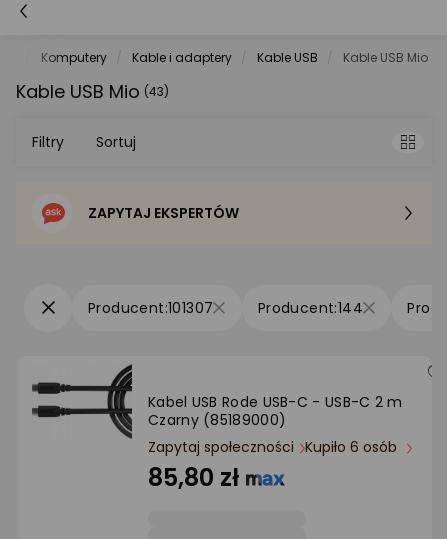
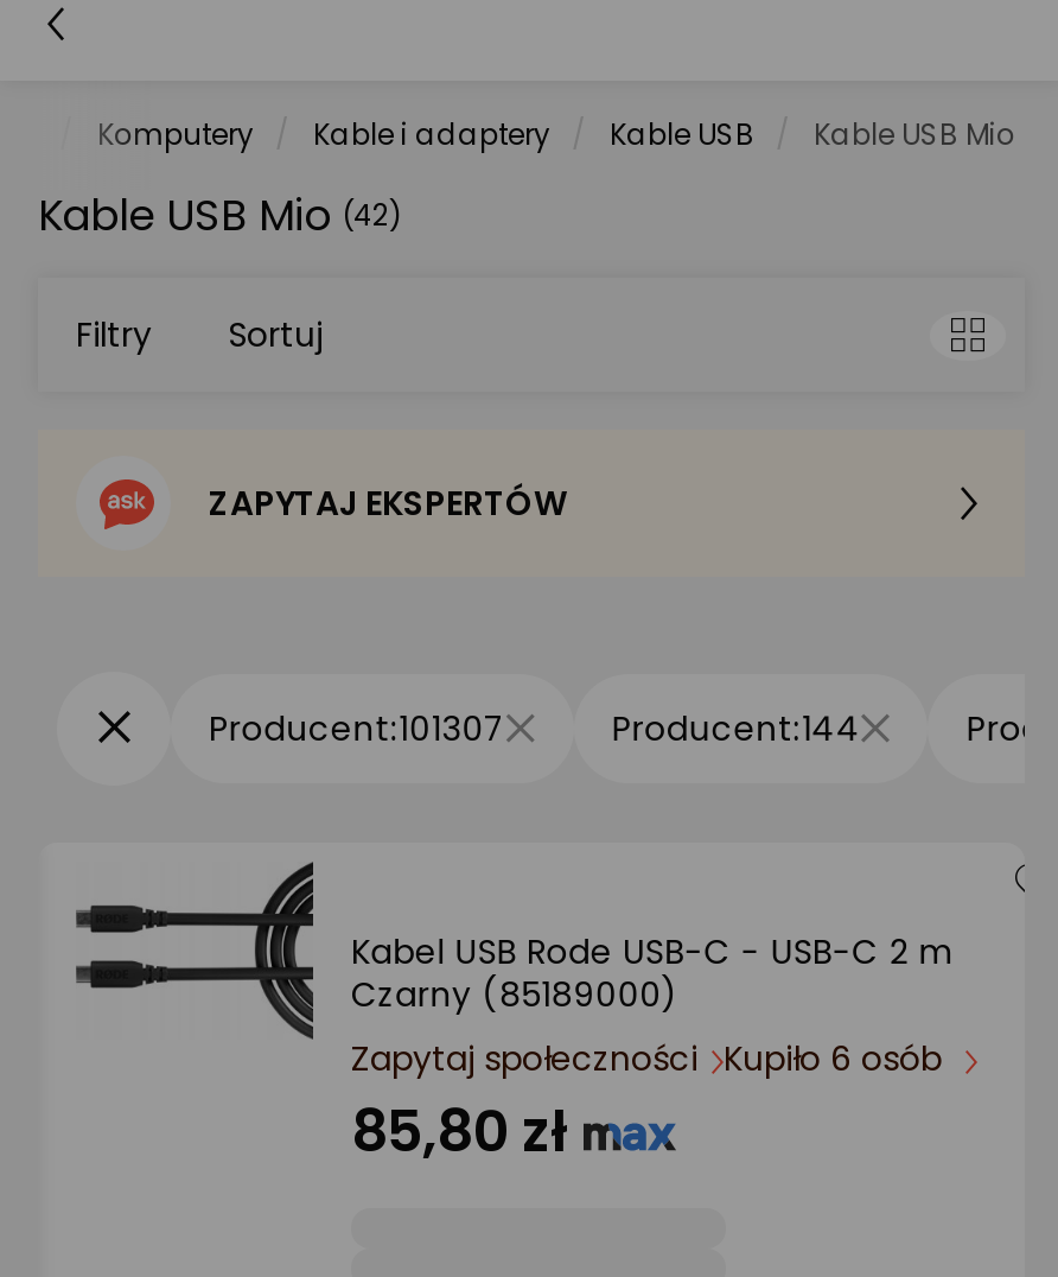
[16,79,169,104] Kable USB Mio (43) -> [38,185,401,244] Kable USB Mio (42)

